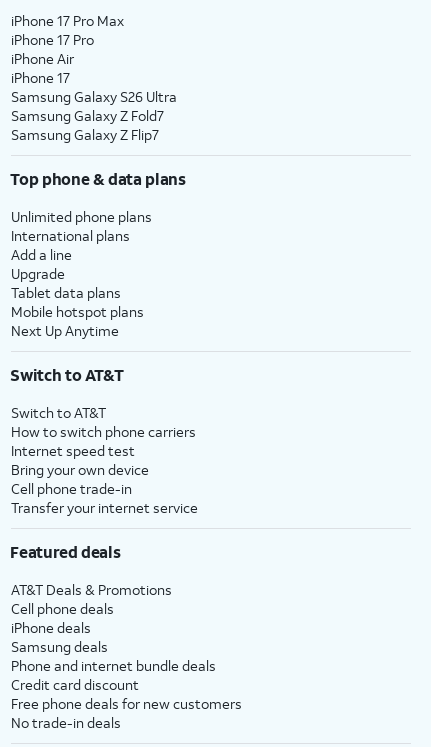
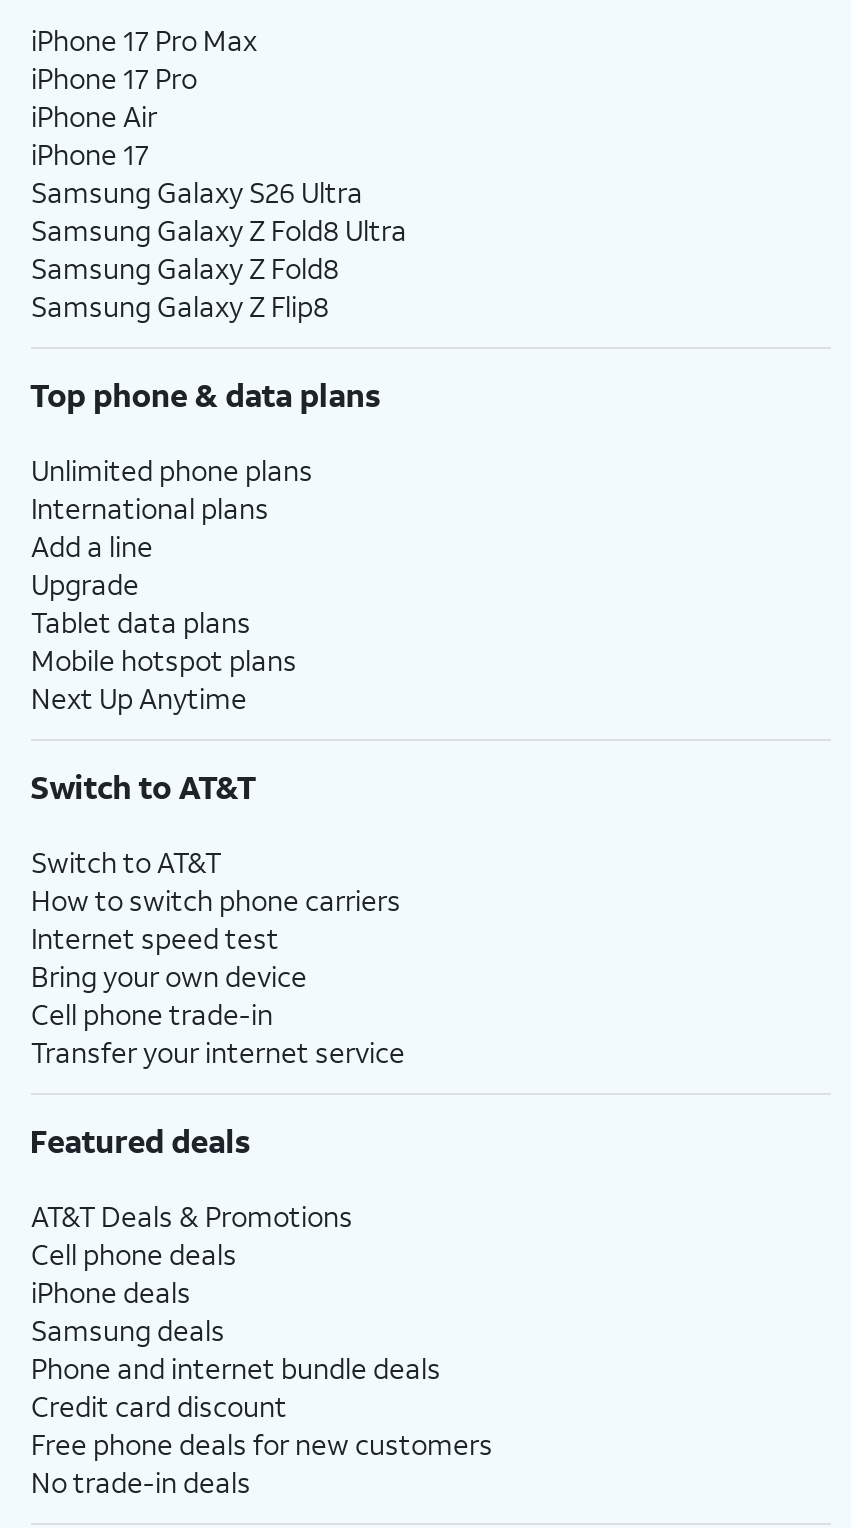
[11,106,164,144] Samsung Galaxy Z Fold7 | Samsung Galaxy Z Flip7 -> [31,211,407,325] Samsung Galaxy Z Fold8 Ultra | Samsung Galaxy Z Fold8 | Samsung Galaxy Z Flip8

